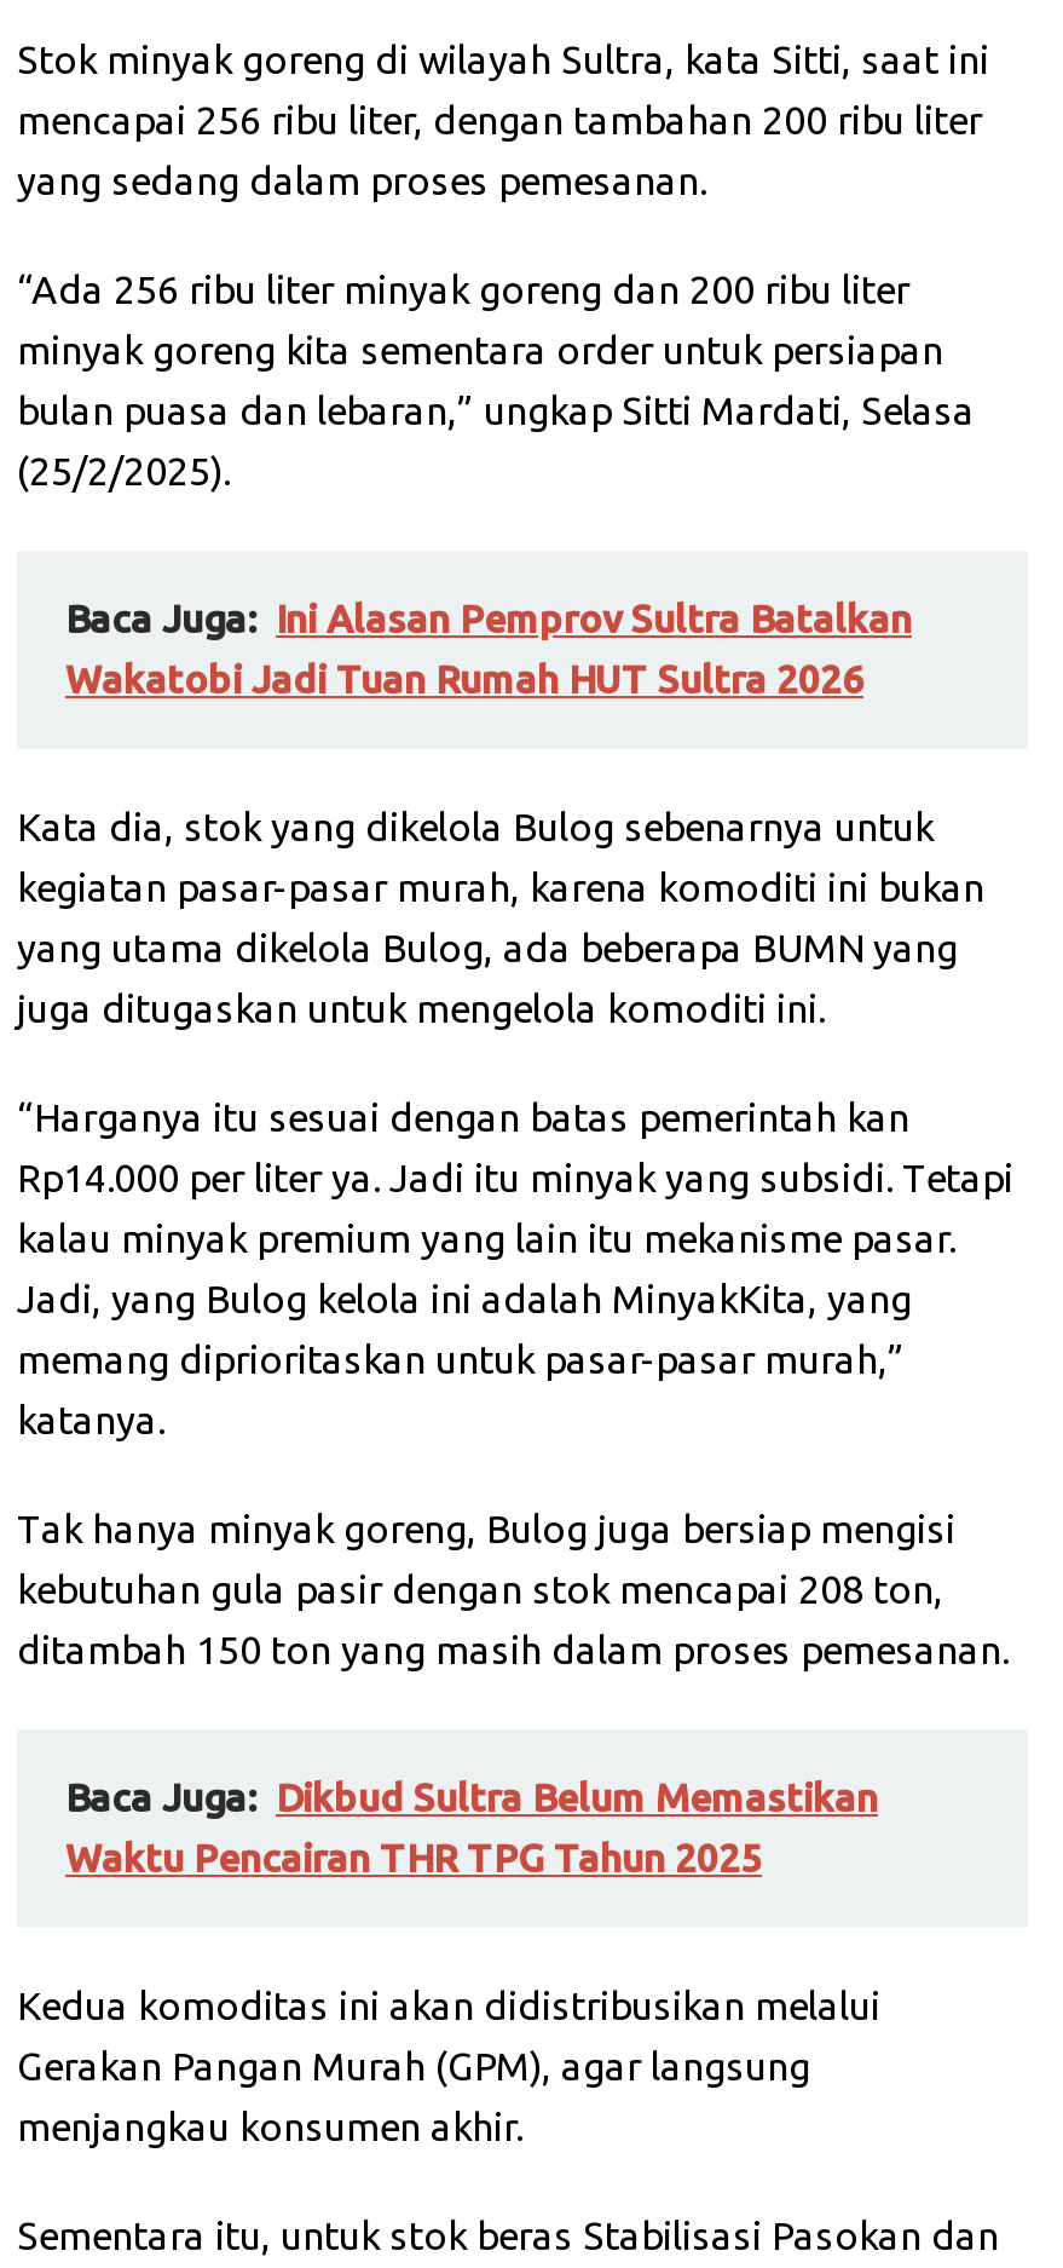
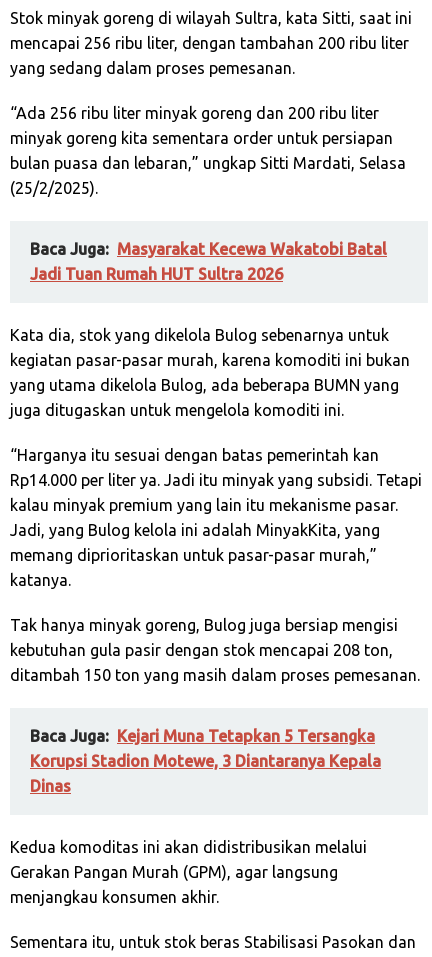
[65,597,912,701] Baca Juga: Ini Alasan Pemprov Sultra Batalkan | Wakatobi Jadi Tuan Rumah HUT Sultra 2026 -> [30,240,387,283] Baca Juga: Masyarakat Kecewa Wakatobi Batal | Jadi Tuan Rumah HUT Sultra 2026
[65,1776,878,1880] Baca Juga: Dikbud Sultra Belum Memastikan | Waktu Pencairan THR TPG Tahun 2025 -> [30,727,381,795] Baca Juga: Kejari Muna Tetapkan 5 Tersangka | Korupsi Stadion Motewe, 3 Diantaranya Kepala | Dinas

